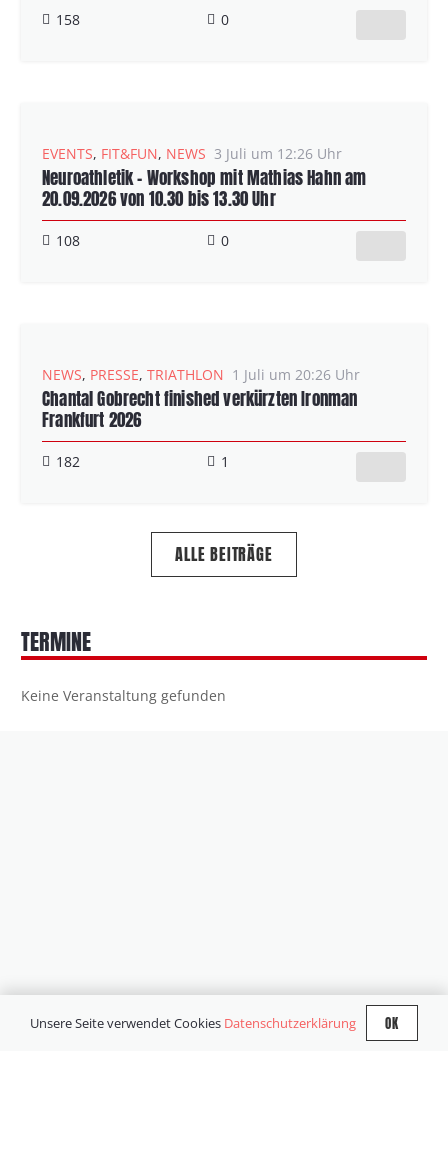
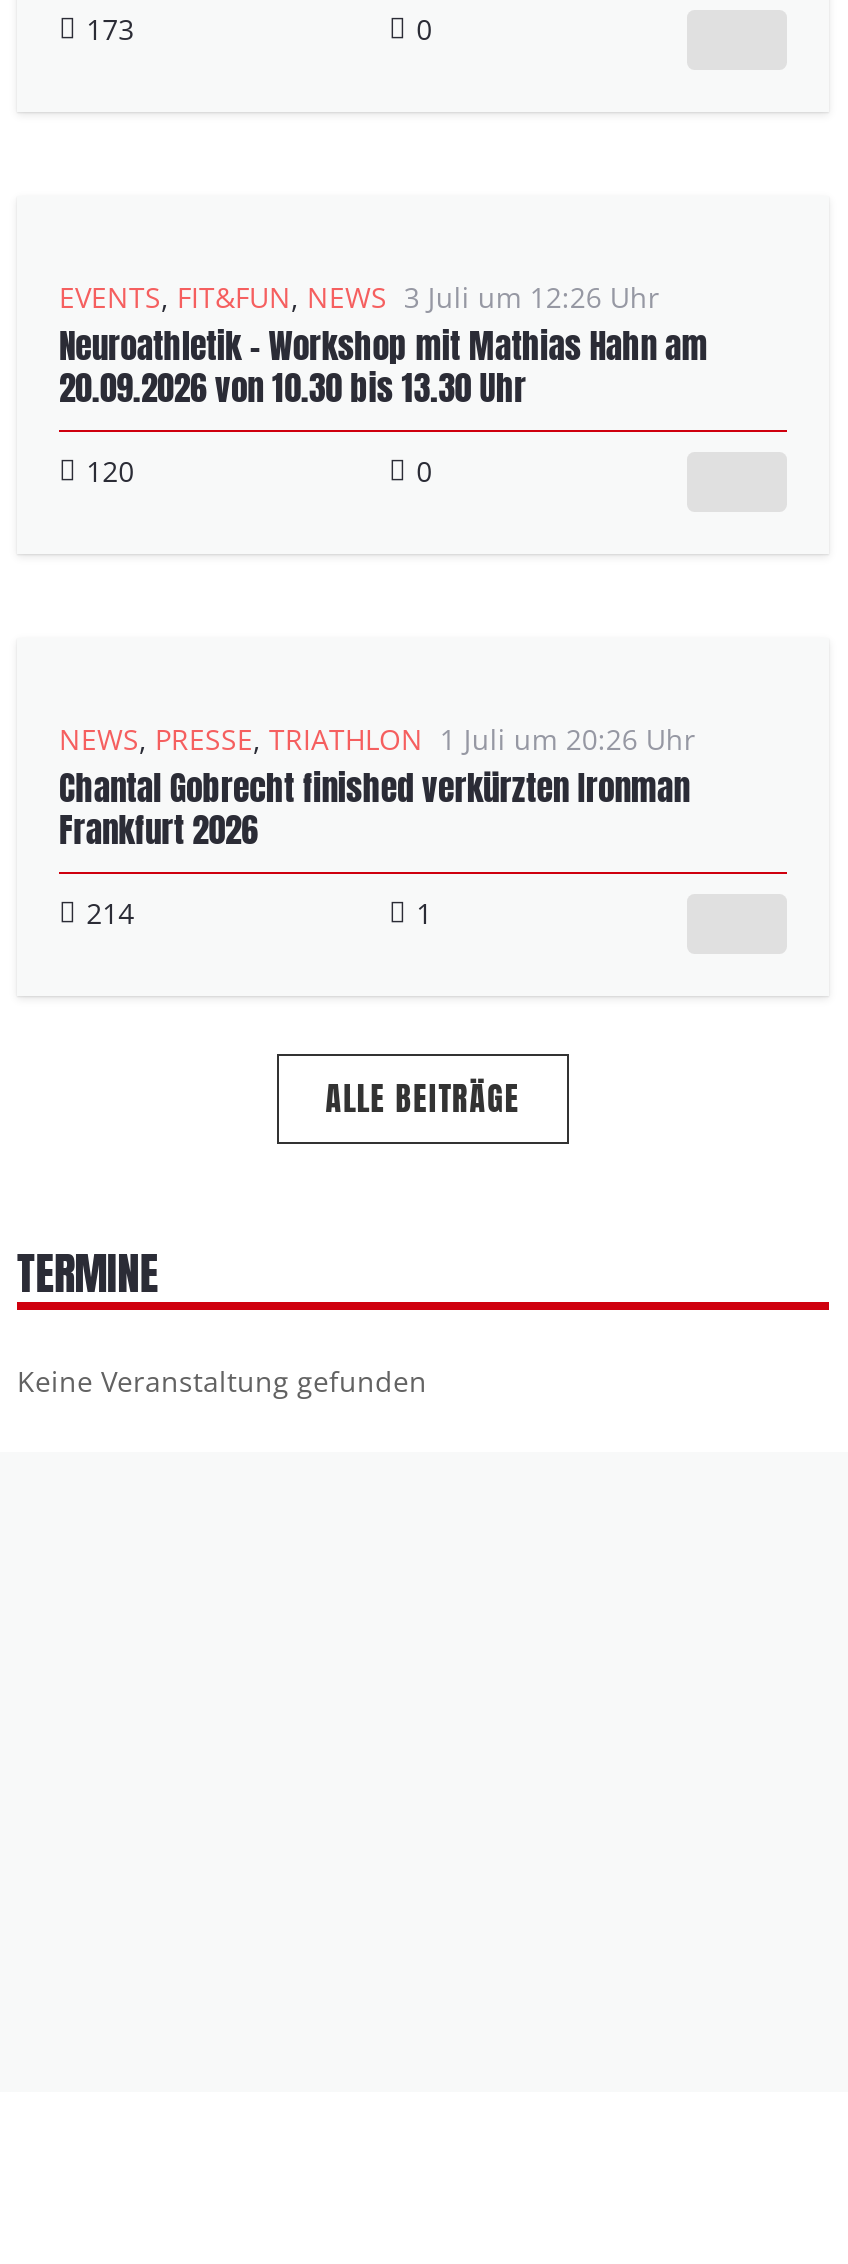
[56,10,80,29] 158 -> [86,10,134,48] 173
[56,231,80,250] 108 -> [86,452,134,490] 120
[56,452,80,471] 182 -> [86,894,134,932] 214
[30,1014,399,1033] Unsere Seite verwendet Cookies Datenschutzerklärung | OK -> none

